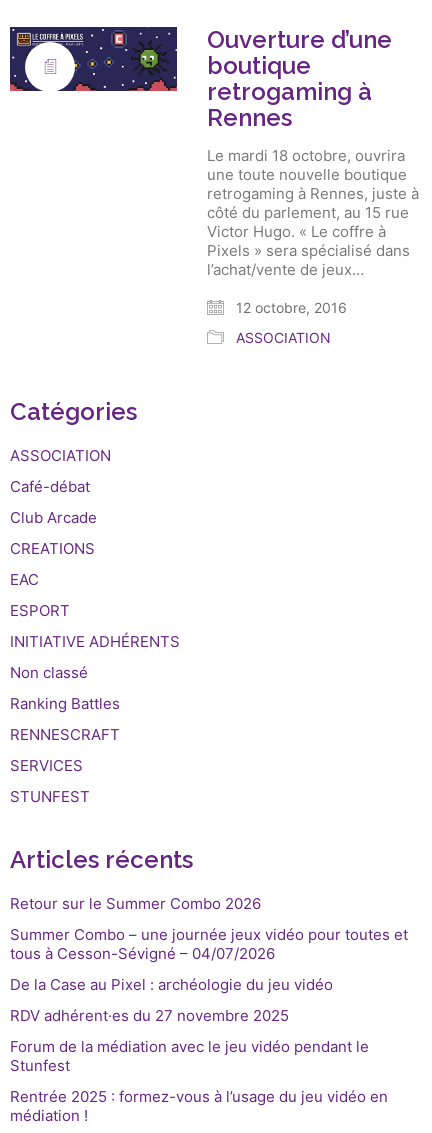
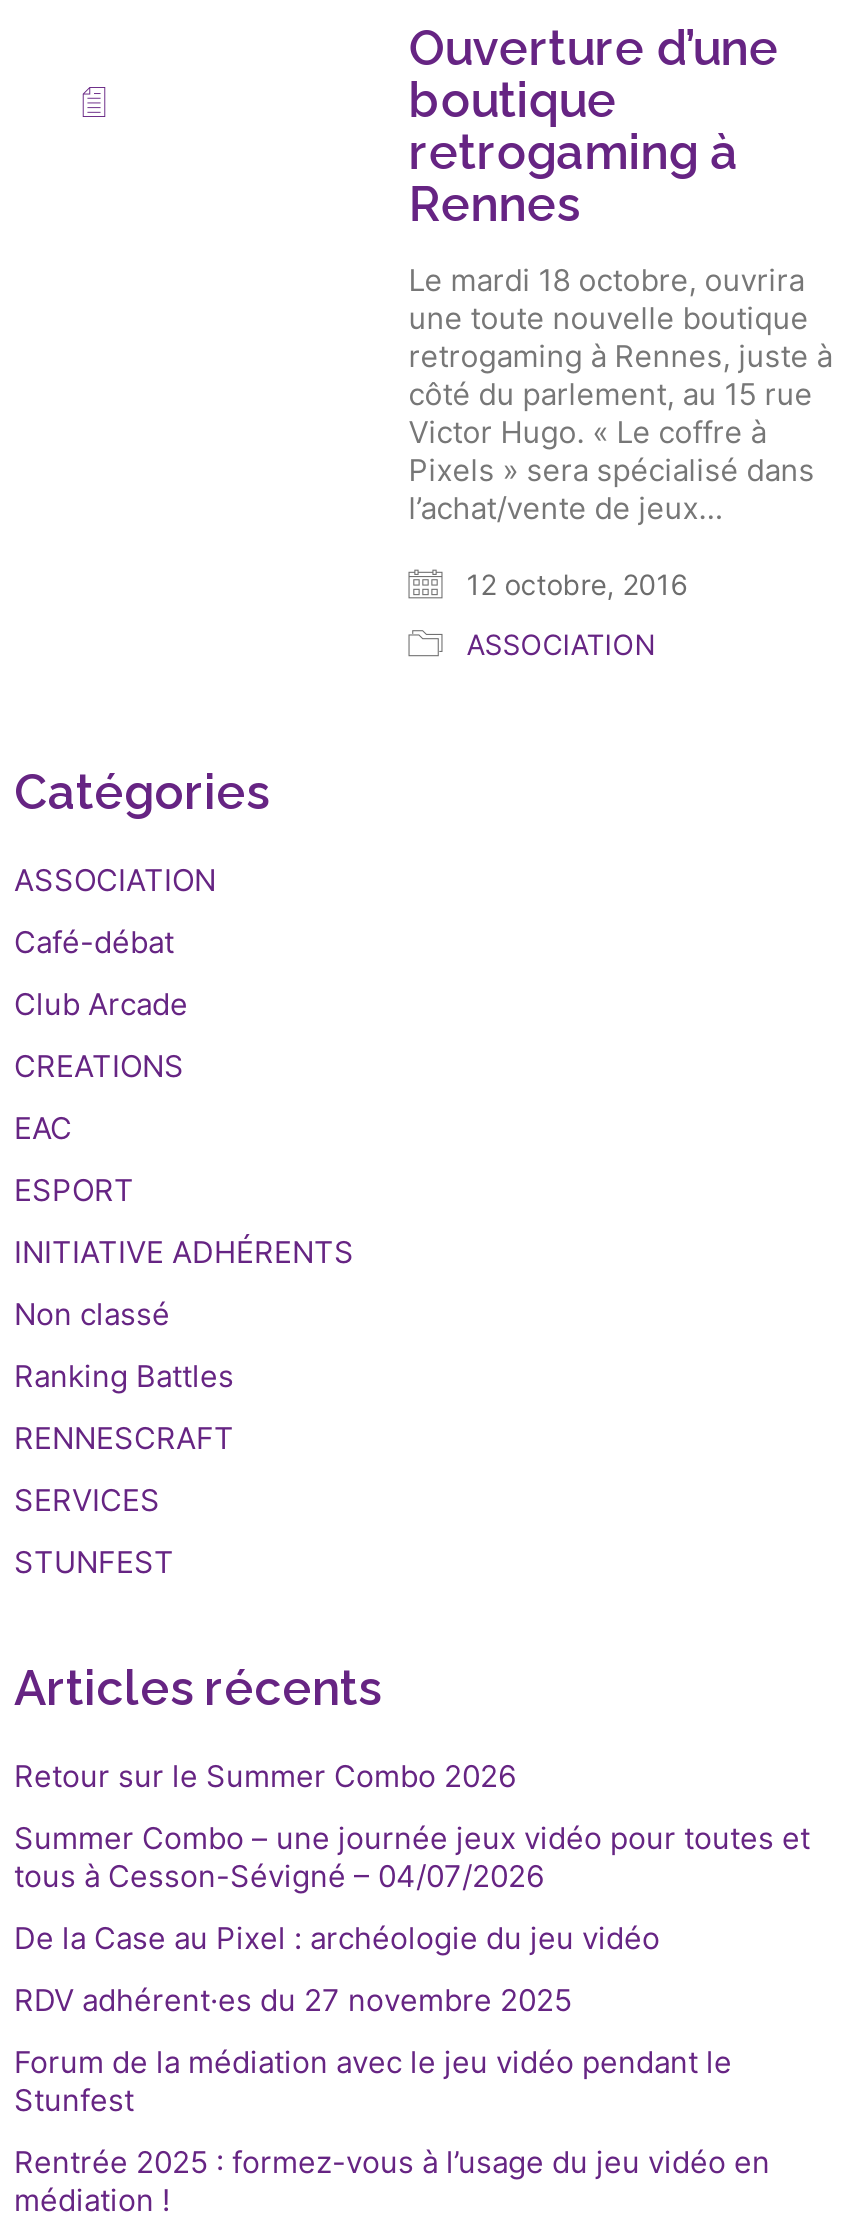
[9,26,178,92] [image] -> none

